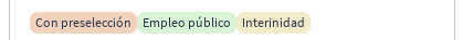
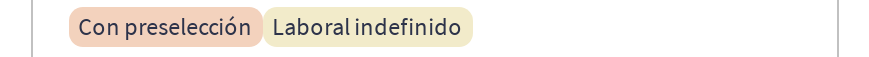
[142,14,305,30] Empleo público | Interinidad -> [272,10,462,40] Laboral indefinido

